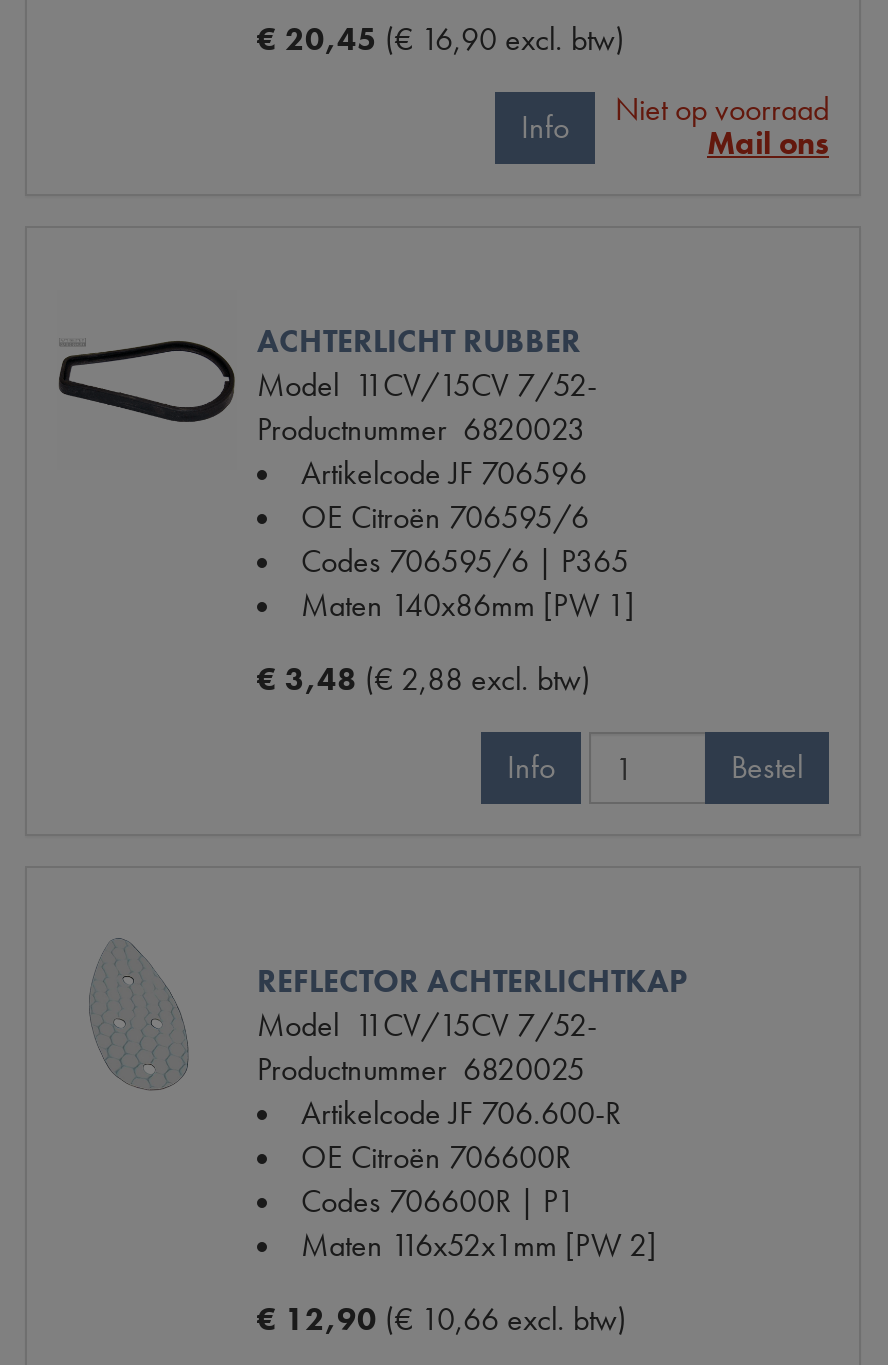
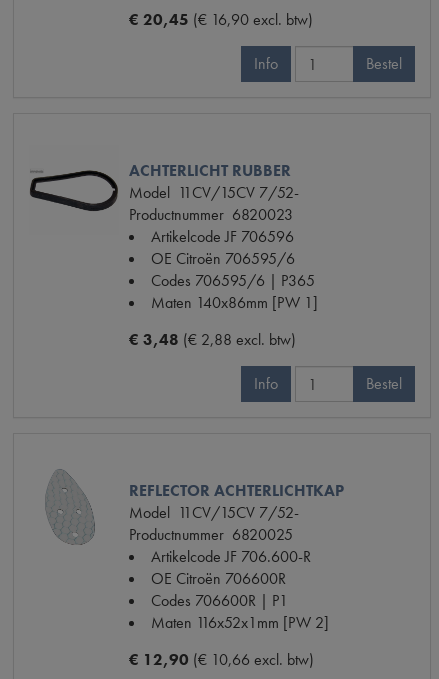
[615,88,829,164] Niet op voorraad | Mail ons -> [366,53,402,74] Bestel

